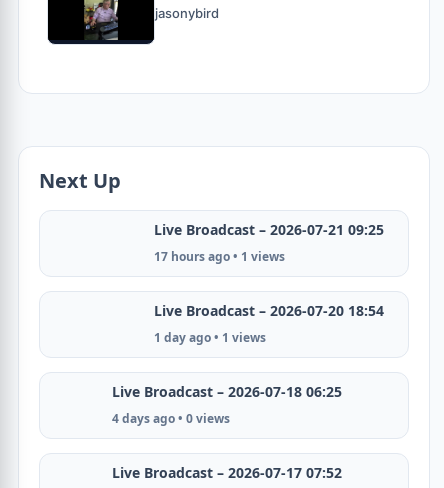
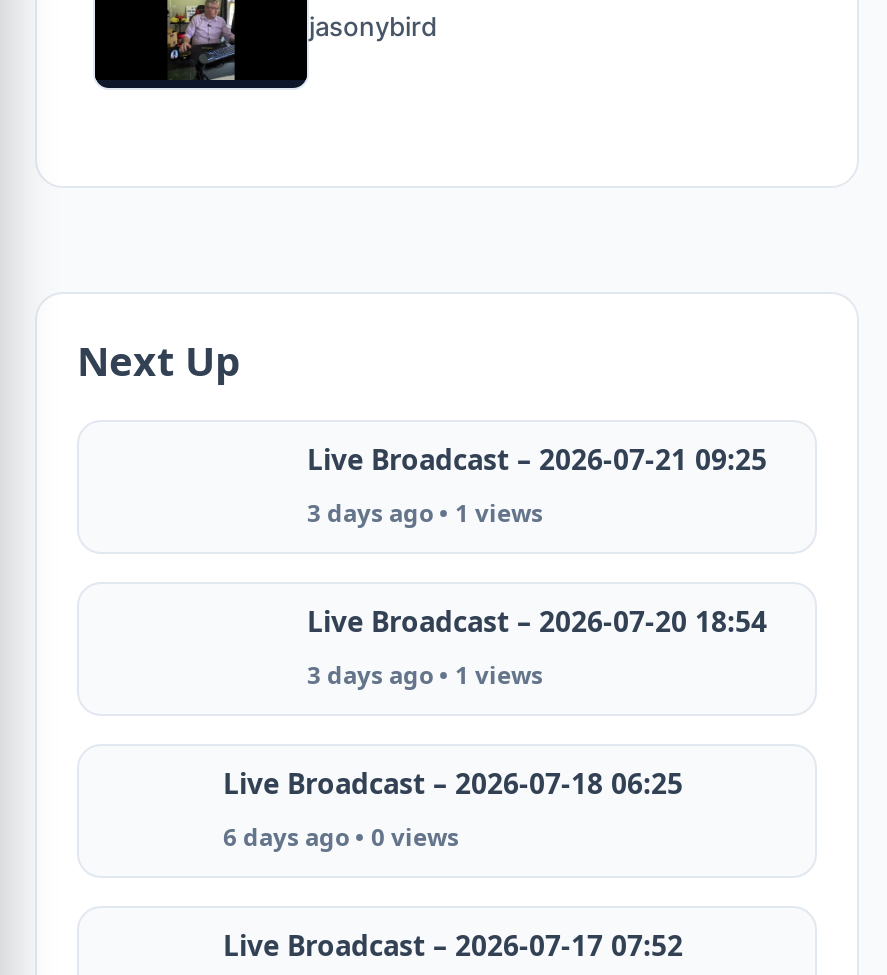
[154,248,285,265] 17 hours ago • 1 views -> [307,496,543,530] 3 days ago • 1 views
[154,329,266,346] 1 day ago • 1 views -> [307,658,543,692] 3 days ago • 1 views
[112,410,230,427] 4 days ago • 0 views -> [223,820,459,854] 6 days ago • 0 views

